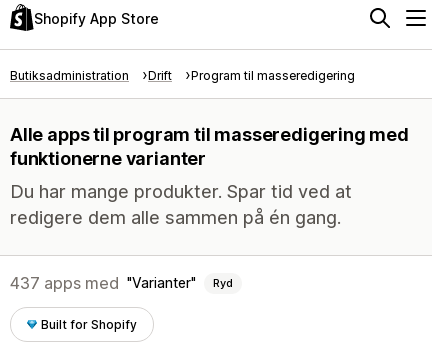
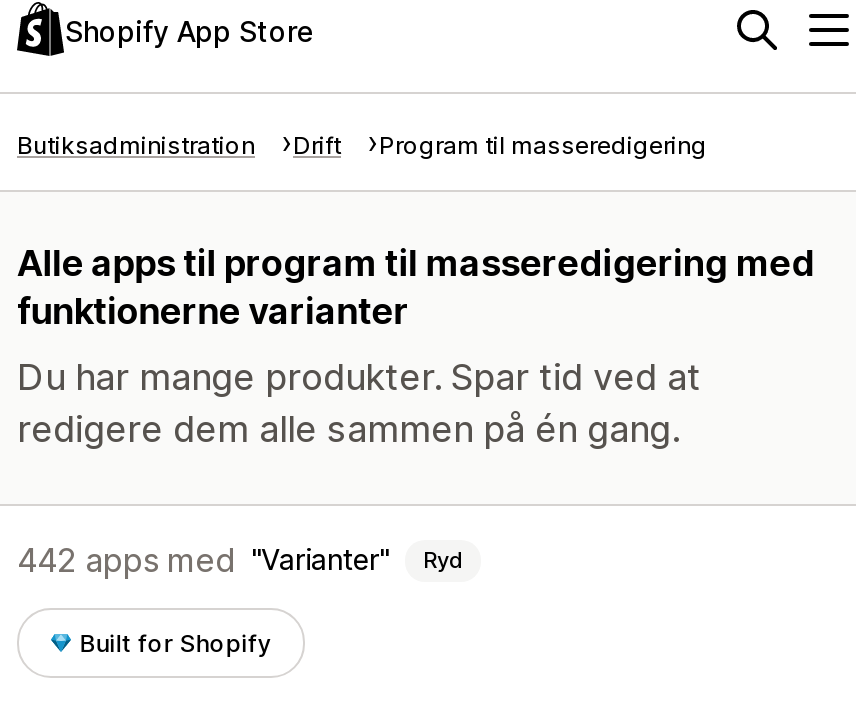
[10,273,233,293] 437 apps med Varianter Ryd -> [17,540,463,580] 442 apps med Varianter Ryd

